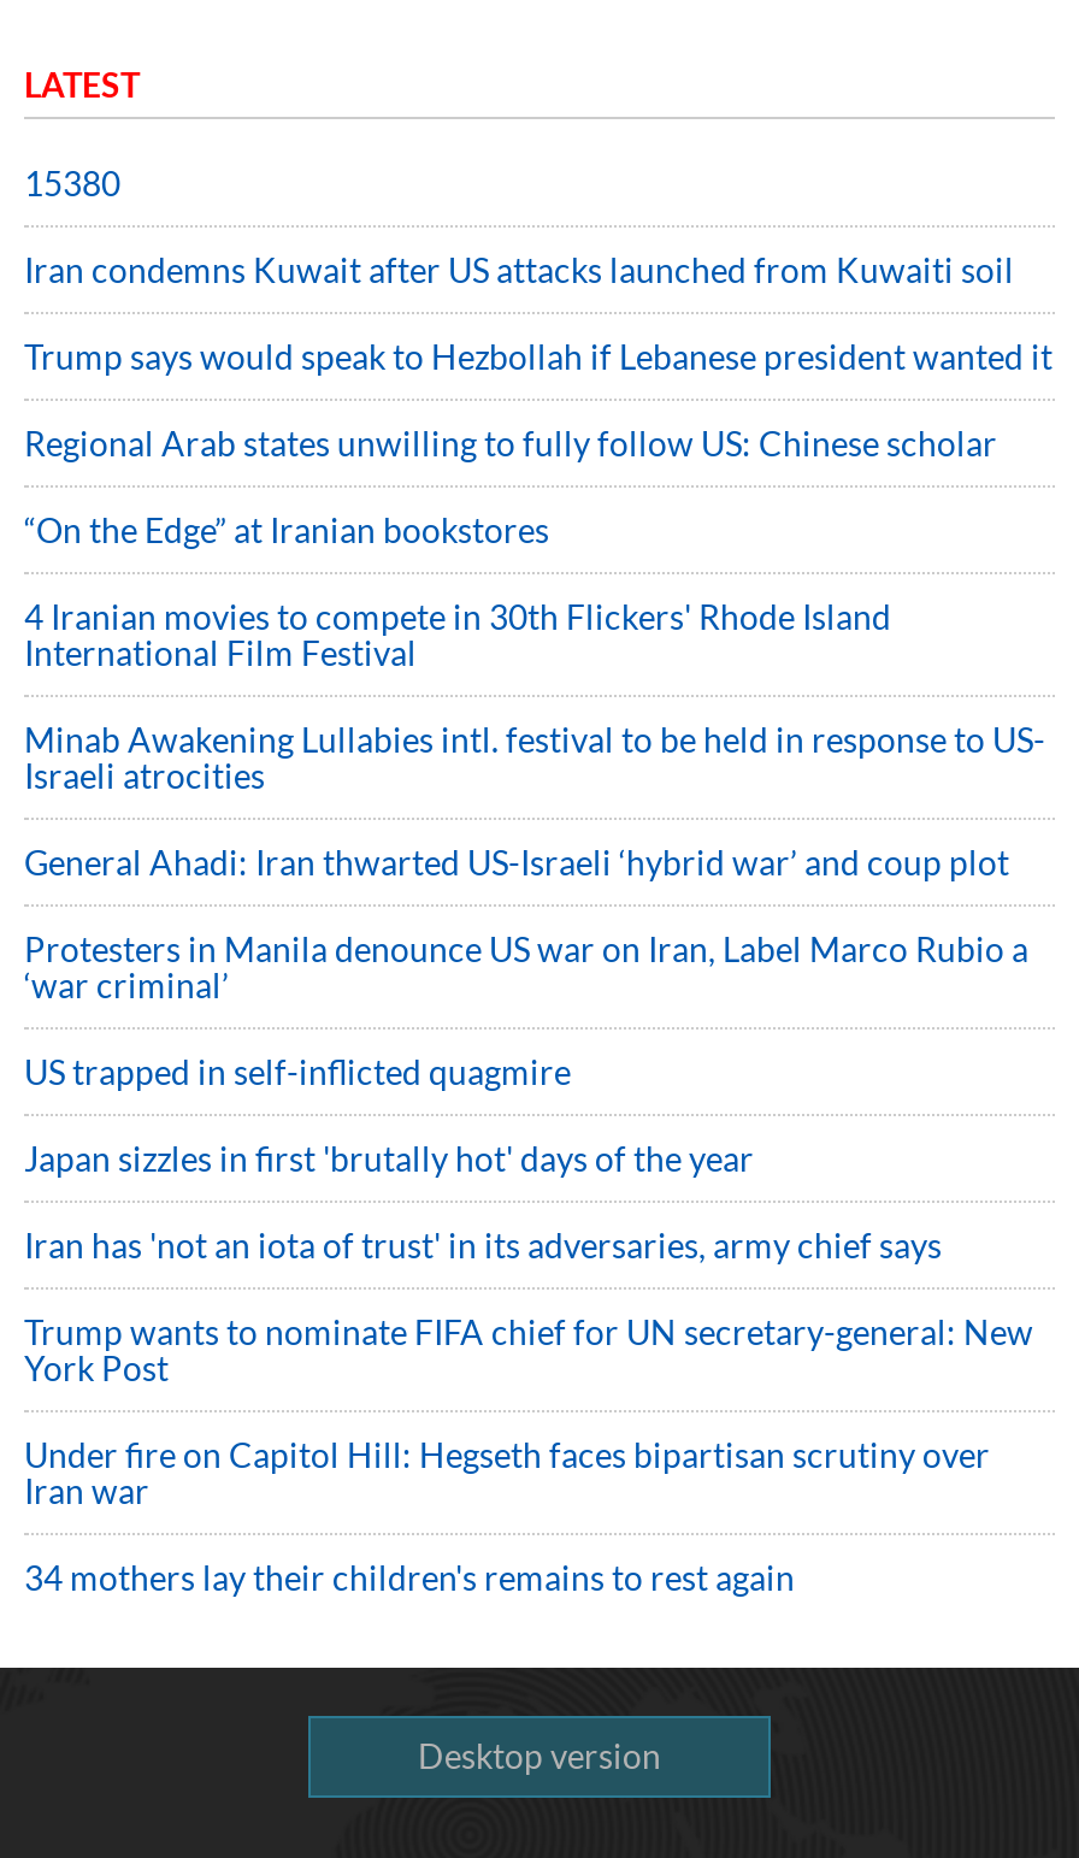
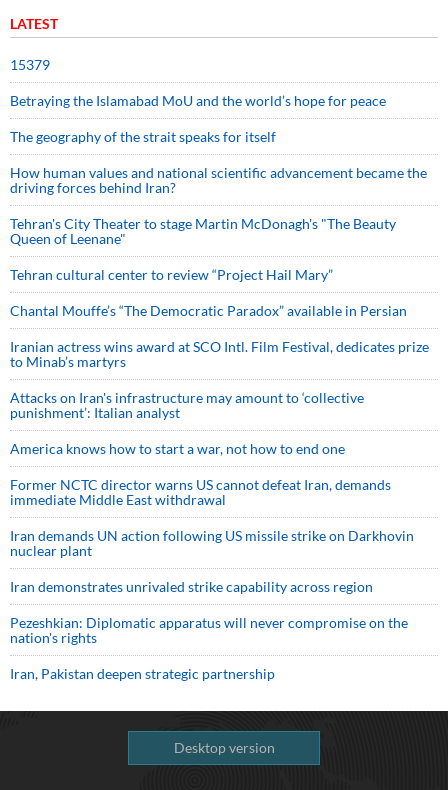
[24,163,120,204] 15380 -> [10,56,50,73] 15379
[24,249,1014,290] Iran condemns Kuwait after US attacks launched from Kuwaiti soil -> [10,92,386,109] Betraying the Islamabad MoU and the world’s hope for peace
[24,336,1053,377] Trump says would speak to Hezbollah if Lebanese president wanted it -> [10,128,276,145] The geography of the strait speaks for itself
[24,423,997,464] Regional Arab states unwilling to fully follow US: Chinese scholar -> [10,164,427,196] How human values and national scientific advancement became the | driving forces behind Iran?
[24,510,549,551] “On the Edge” at Iranian bookstores -> [10,215,396,247] Tehran's City Theater to stage Martin McDonagh's "The Beauty | Queen of Leenane"
[24,596,891,673] 4 Iranian movies to compete in 30th Flickers' Rhode Island | International Film Festival -> [10,266,333,283] Tehran cultural center to review “Project Hail Mary”
[24,719,1045,796] Minab Awakening Lullabies intl. festival to be held in response to US- | Israeli atrocities -> [10,302,407,319] Chantal Mouffe’s “The Democratic Paradox” available in Persian
[24,842,1009,883] General Ahadi: Iran thwarted US-Israeli ‘hybrid war’ and coup plot -> [10,338,429,370] Iranian actress wins award at SCO Intl. Film Festival, dedicates prize | to Minab’s martyrs
[24,929,1028,1006] Protesters in Manila denounce US war on Iran, Label Marco Rubio a | ‘war criminal’ -> [10,389,364,421] Attacks on Iran's infrastructure may amount to ‘collective | punishment’: Italian analyst
[24,1051,578,1092] US trapped in self-inflicted quagmire -> [10,440,345,457] America knows how to start a war, not how to end one
[24,1138,754,1179] Japan sizzles in first 'brutally hot' days of the year -> [10,476,391,508] Former NCTC director warns US cannot defeat Iran, demands | immediate Middle East withdrawal
[24,1225,949,1266] Iran has 'not an iota of trust' in its adversaries, army chief says -> [10,527,414,559] Iran demands UN action following US missile strike on Darkhovin | nuclear plant
[24,1312,1033,1389] Trump wants to nominate FIFA chief for UN secretary-general: New | York Post -> [10,578,373,595] Iran demonstrates unrivaled strike capability across region
[24,1434,990,1511] Under fire on Capitol Hill: Hegseth faces bipartisan scrutiny over | Iran war -> [10,614,408,646] Pezeshkian: Diplomatic apparatus will never compromise on the | nation's rights
[24,1557,795,1598] 34 mothers lay their children's remains to rest again -> [10,665,275,682] Iran, Pakistan deepen strategic partnership

